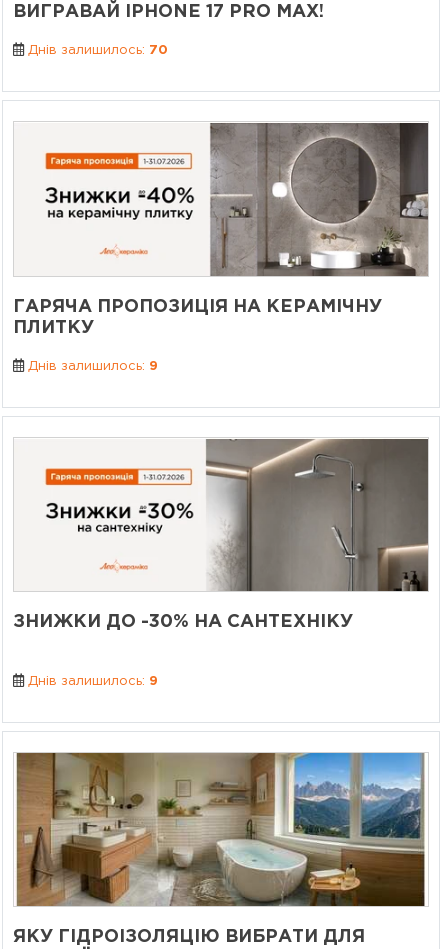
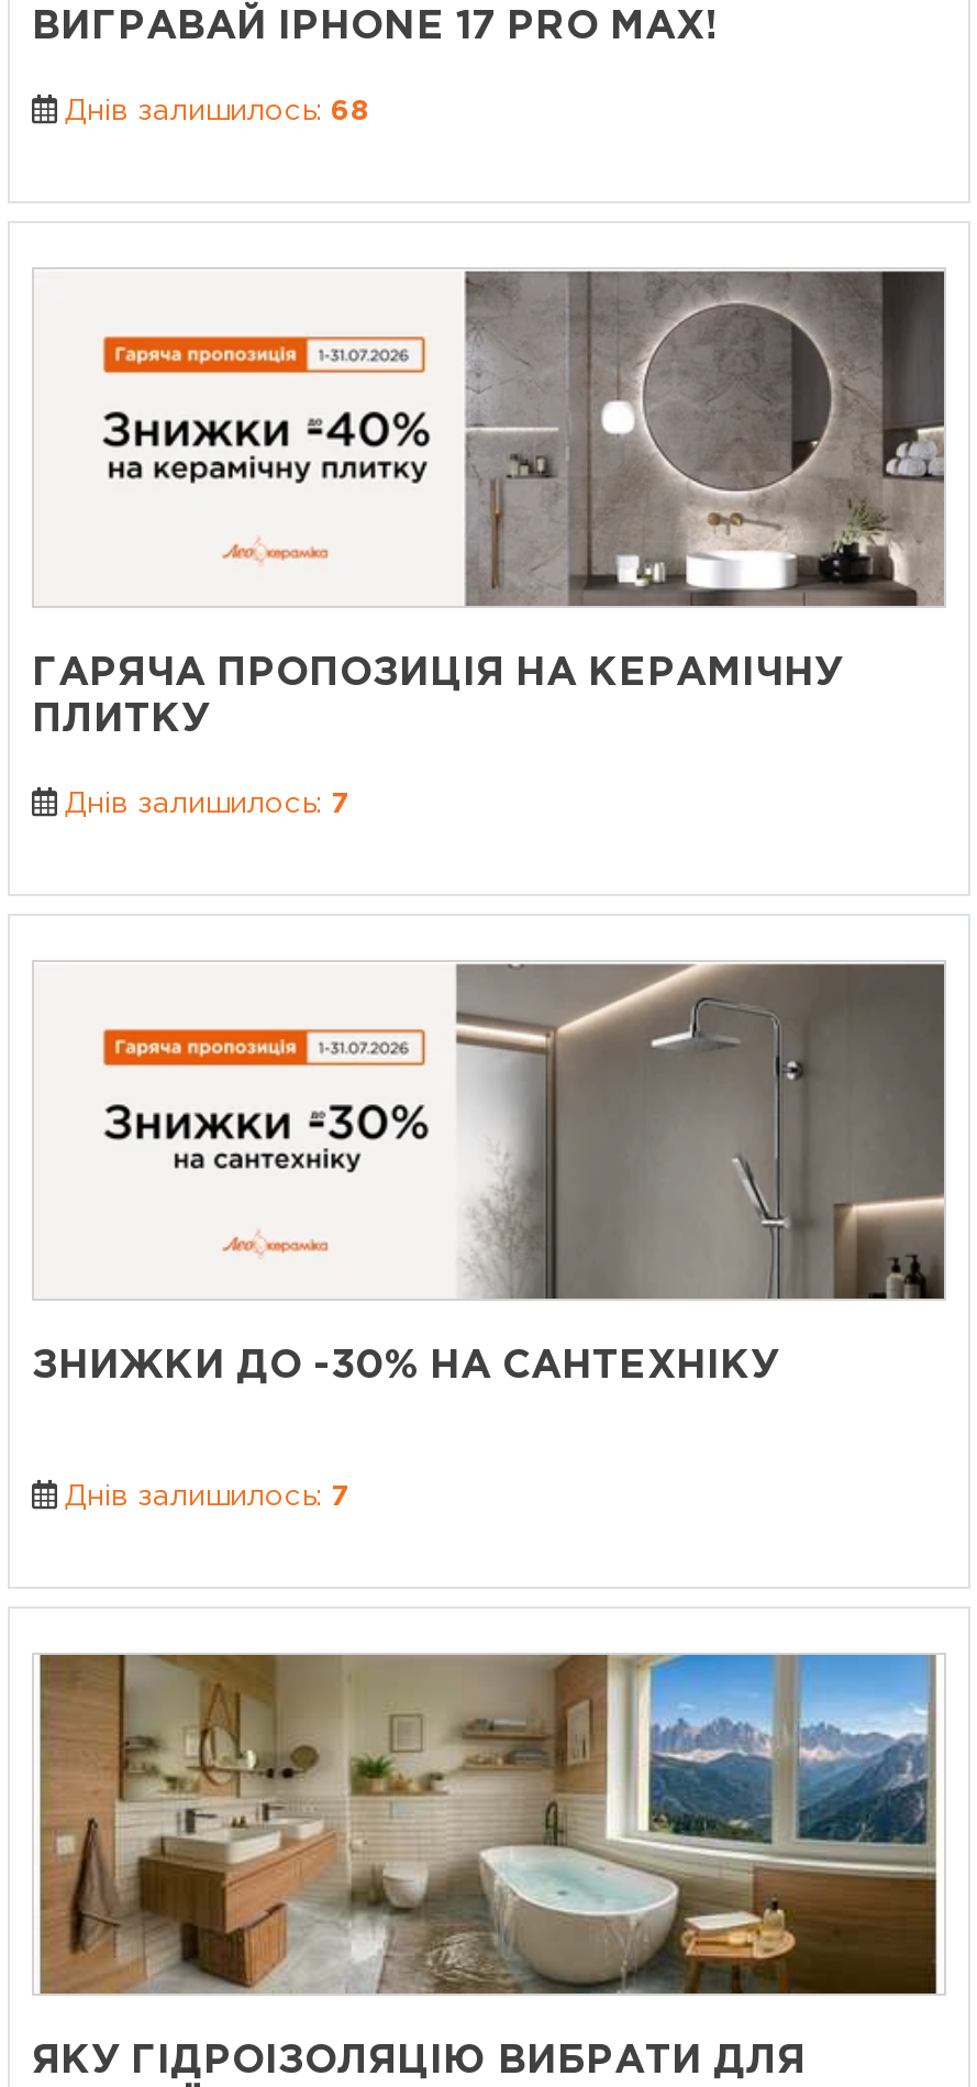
[28,45,168,56] Днів залишилось: 70 -> [65,100,370,124] Днів залишилось: 68
[28,361,158,372] Днів залишилось: 9 -> [65,793,351,817] Днів залишилось: 7
[28,676,158,687] Днів залишилось: 9 -> [65,1487,351,1511] Днів залишилось: 7

